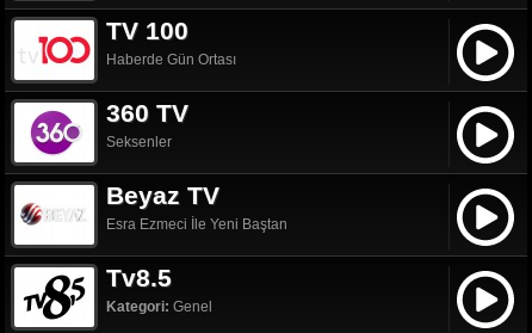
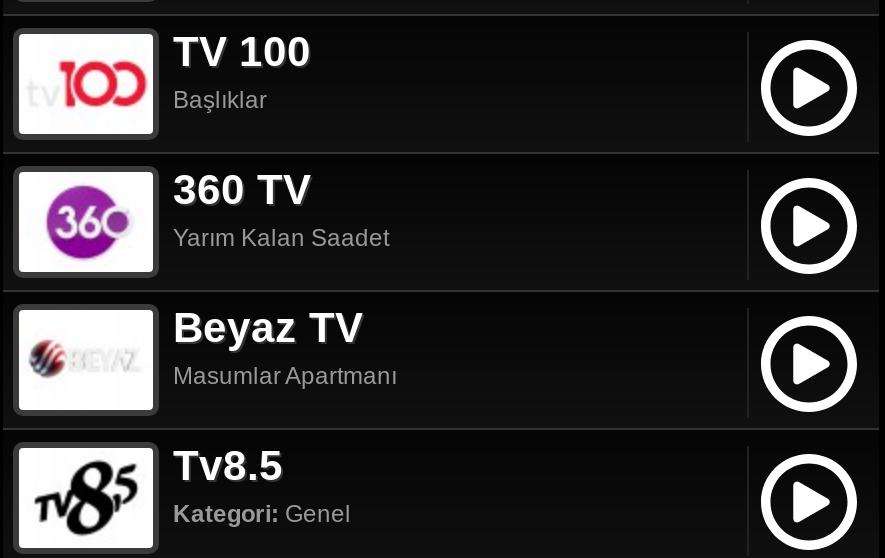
[106,51,236,68] Haberde Gün Ortası -> [173,86,267,114] Başlıklar
[106,134,172,150] Seksenler -> [173,224,389,252] Yarım Kalan Saadet
[106,216,287,233] Esra Ezmeci İle Yeni Baştan -> [173,362,397,390] Masumlar Apartmanı

